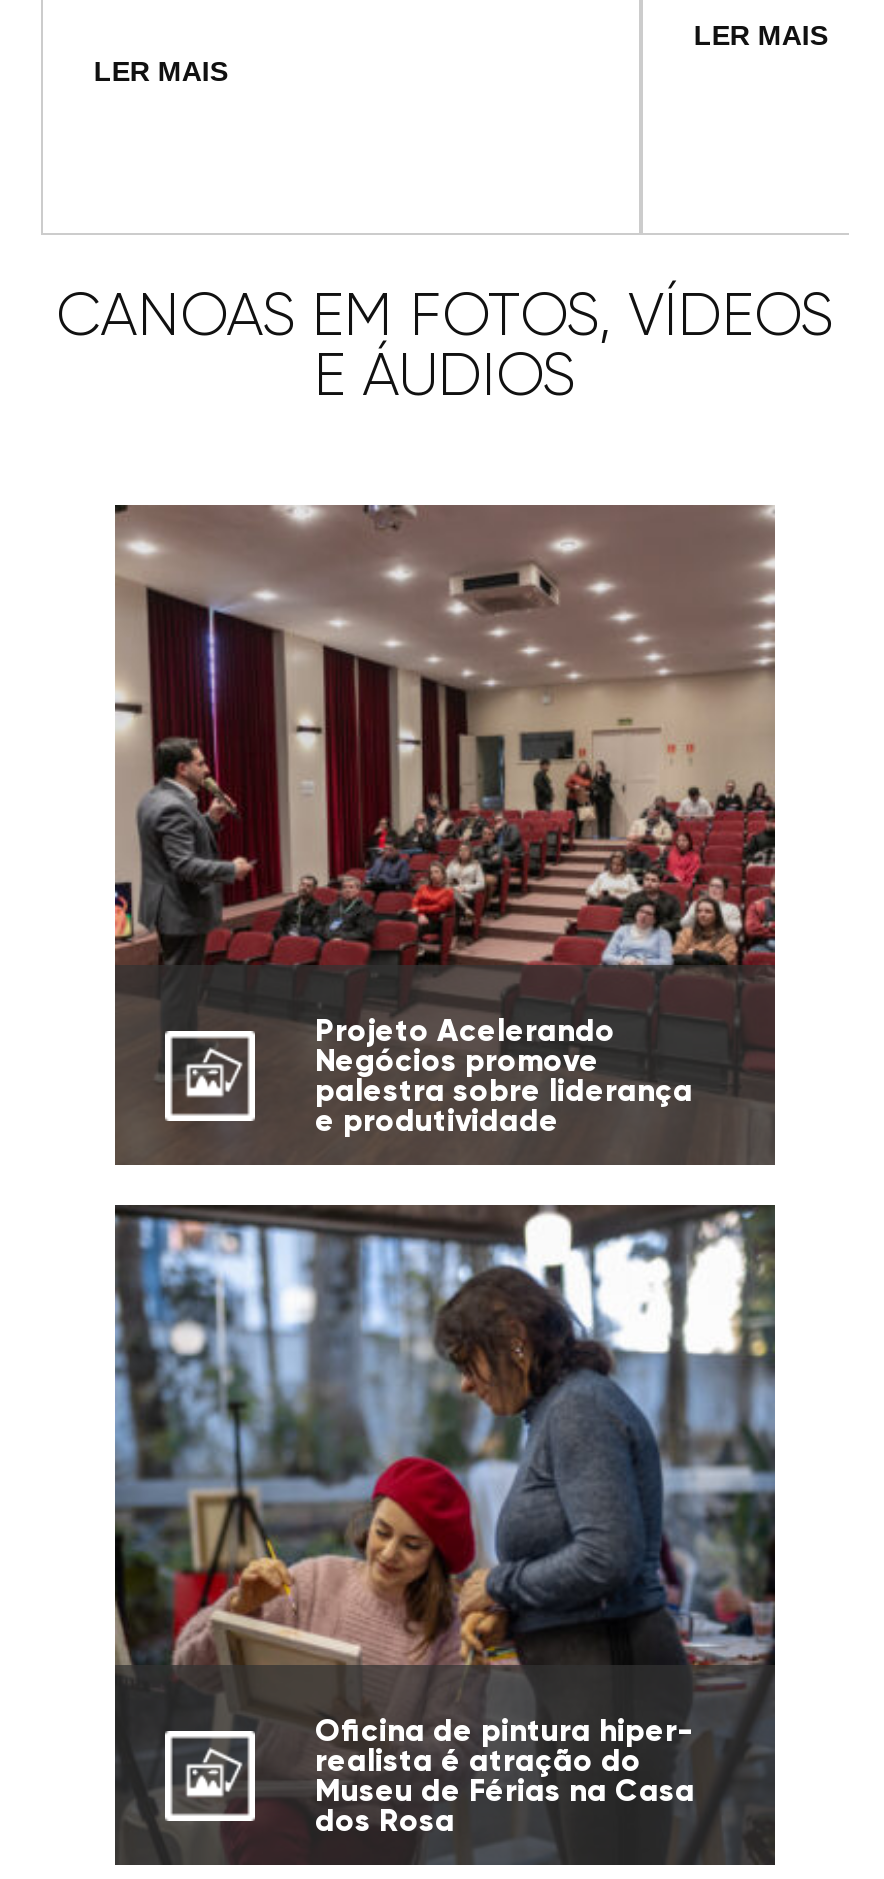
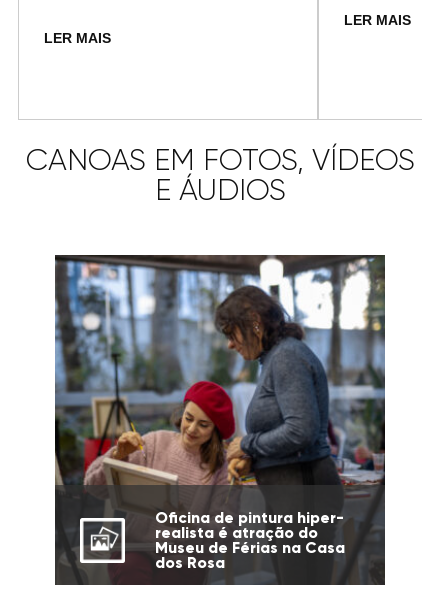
[113,505,777,1165] [image] | Projeto Acelerando | Negócios promove | palestra sobre liderança | e produtividade -> none

